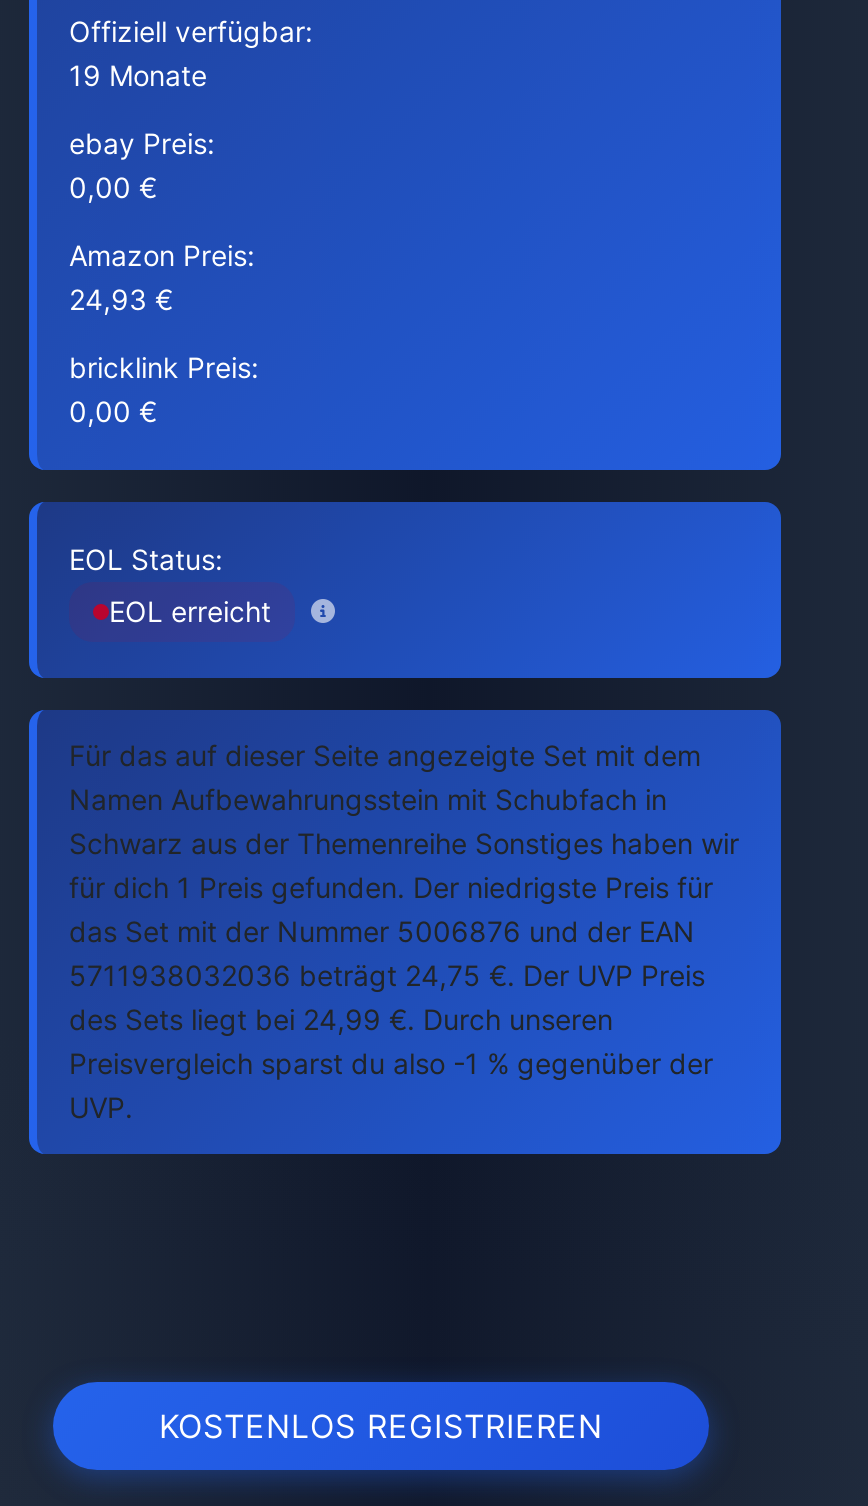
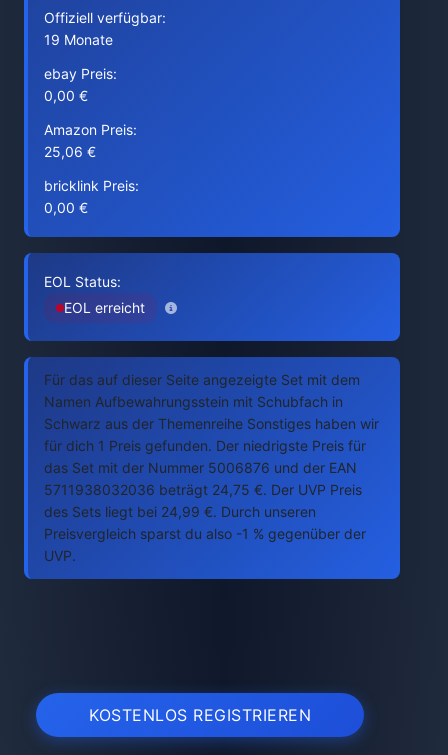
[69,282,173,316] 24,93 € -> [44,143,96,160] 25,06 €

